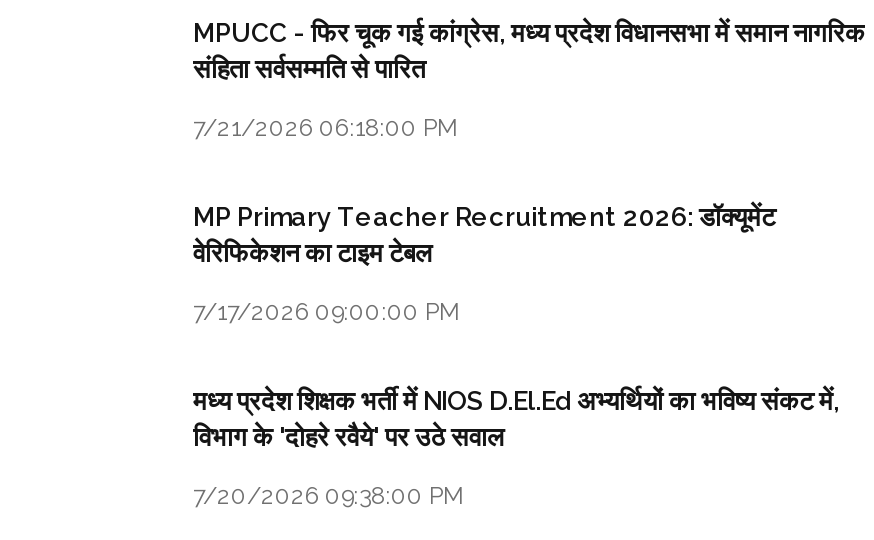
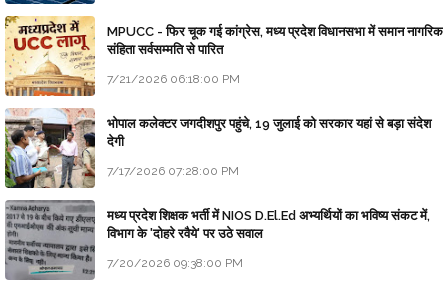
none -> [4,15,96,97] [image]
none -> [4,107,96,189] [image]
none -> [4,199,96,281] [image]
[193,202,775,268] MP Primary Teacher Recruitment 2026: डॉक्यूमेंट | वेरिफिकेशन का टाइम टेबल -> [107,116,431,149] भोपाल कलेक्टर जगदीशपुर पहुंचे, 19 जुलाई को सरकार यहां से बड़ा संदेश | देगी
[193,298,461,326] 7/17/2026 09:00:00 PM -> [107,164,239,178] 7/17/2026 07:28:00 PM

